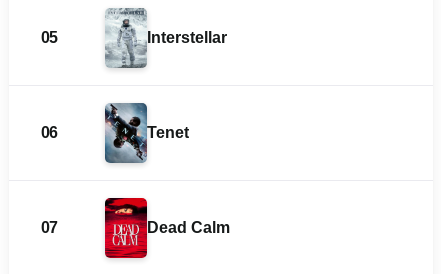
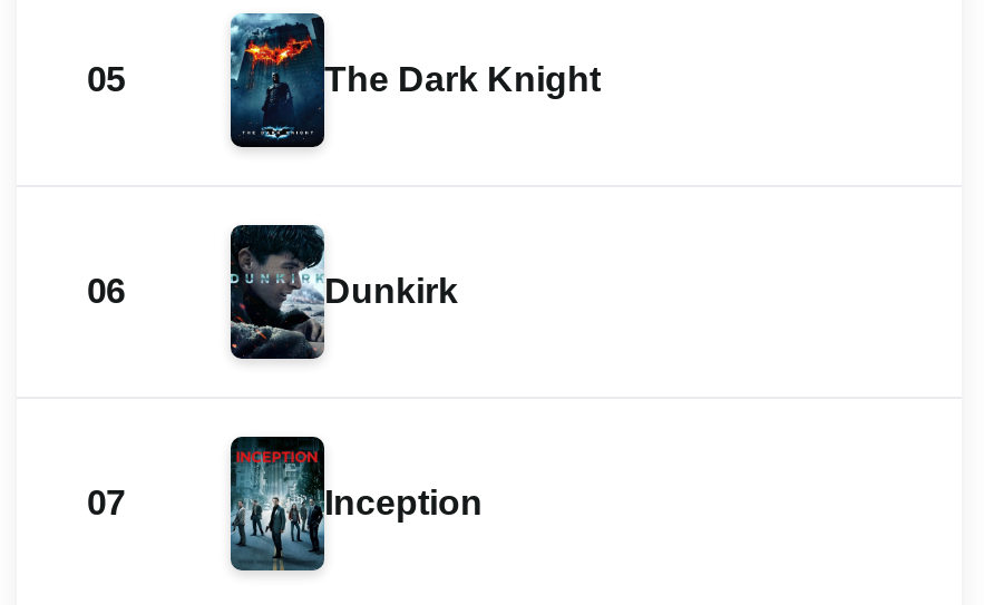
[105,8,227,69] [image] | Interstellar -> [228,13,601,149] [image] | The Dark Knight
[104,102,189,164] [image] | Tenet -> [228,225,458,359] [image] | Dunkirk
[104,197,230,259] [image] | Dead Calm -> [228,435,483,573] [image] | Inception

